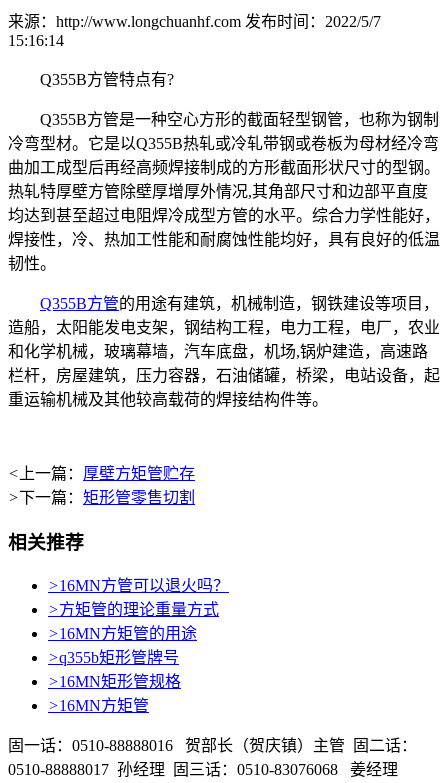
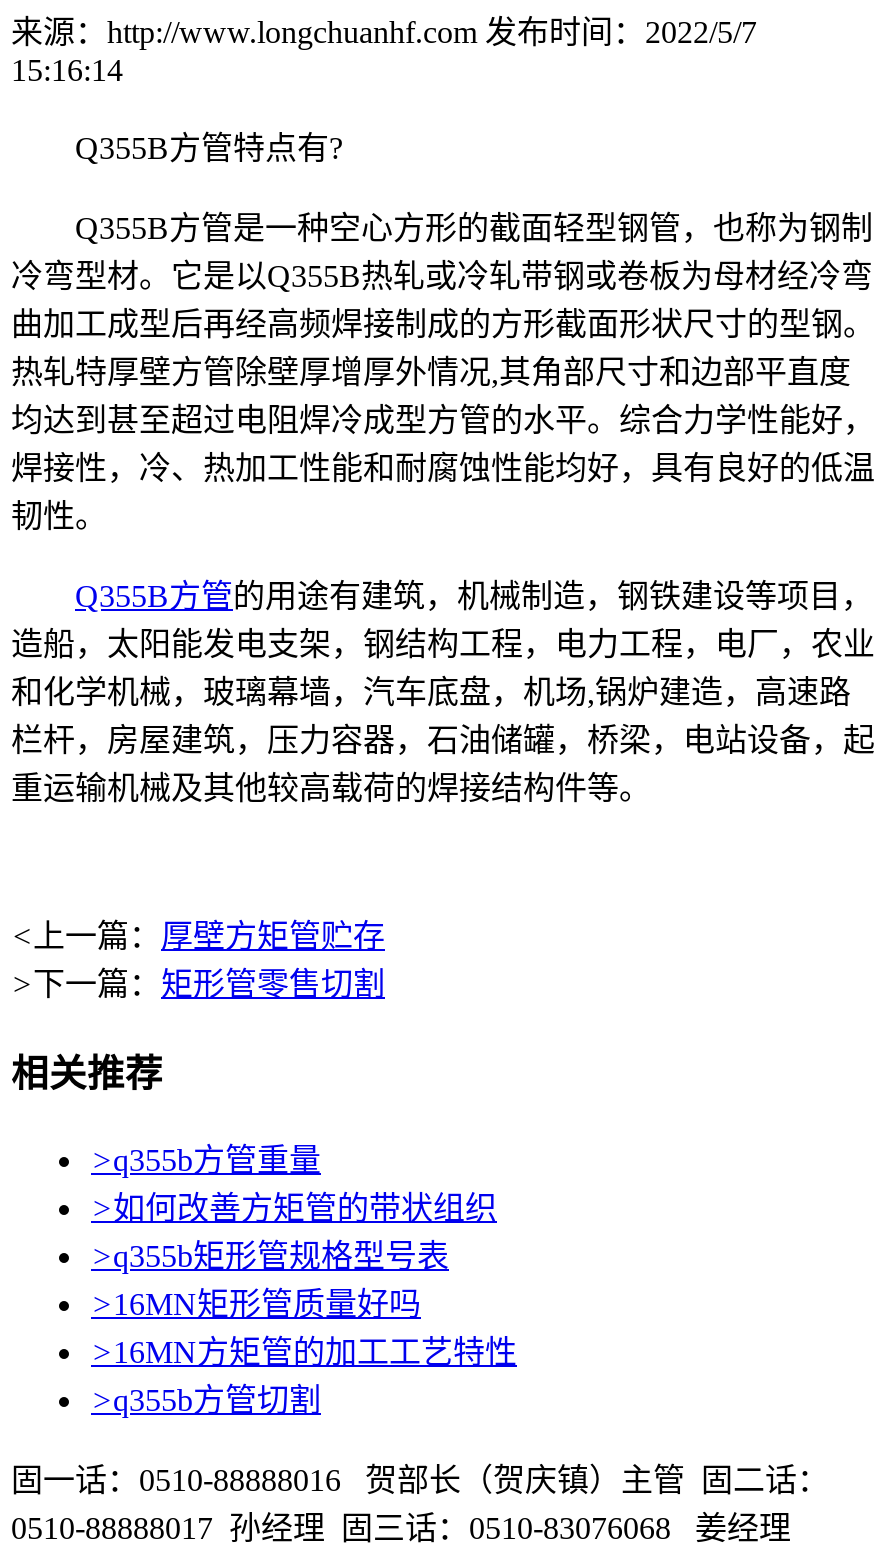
[48,577,229,714] >16MN方管可以退火吗？ | >方矩管的理论重量方式 | >16MN方矩管的用途 | > q355b矩形管牌号 | > 16MN矩形管规格 | >16MN方矩管 -> [91,1143,517,1417] >q355b方管重量 | >如何改善方矩管的带状组织 | >q355b矩形管规格型号表 | > 16MN矩形管质量好吗 | > 16MN方矩管的加工工艺特性 | >q355b方管切割

